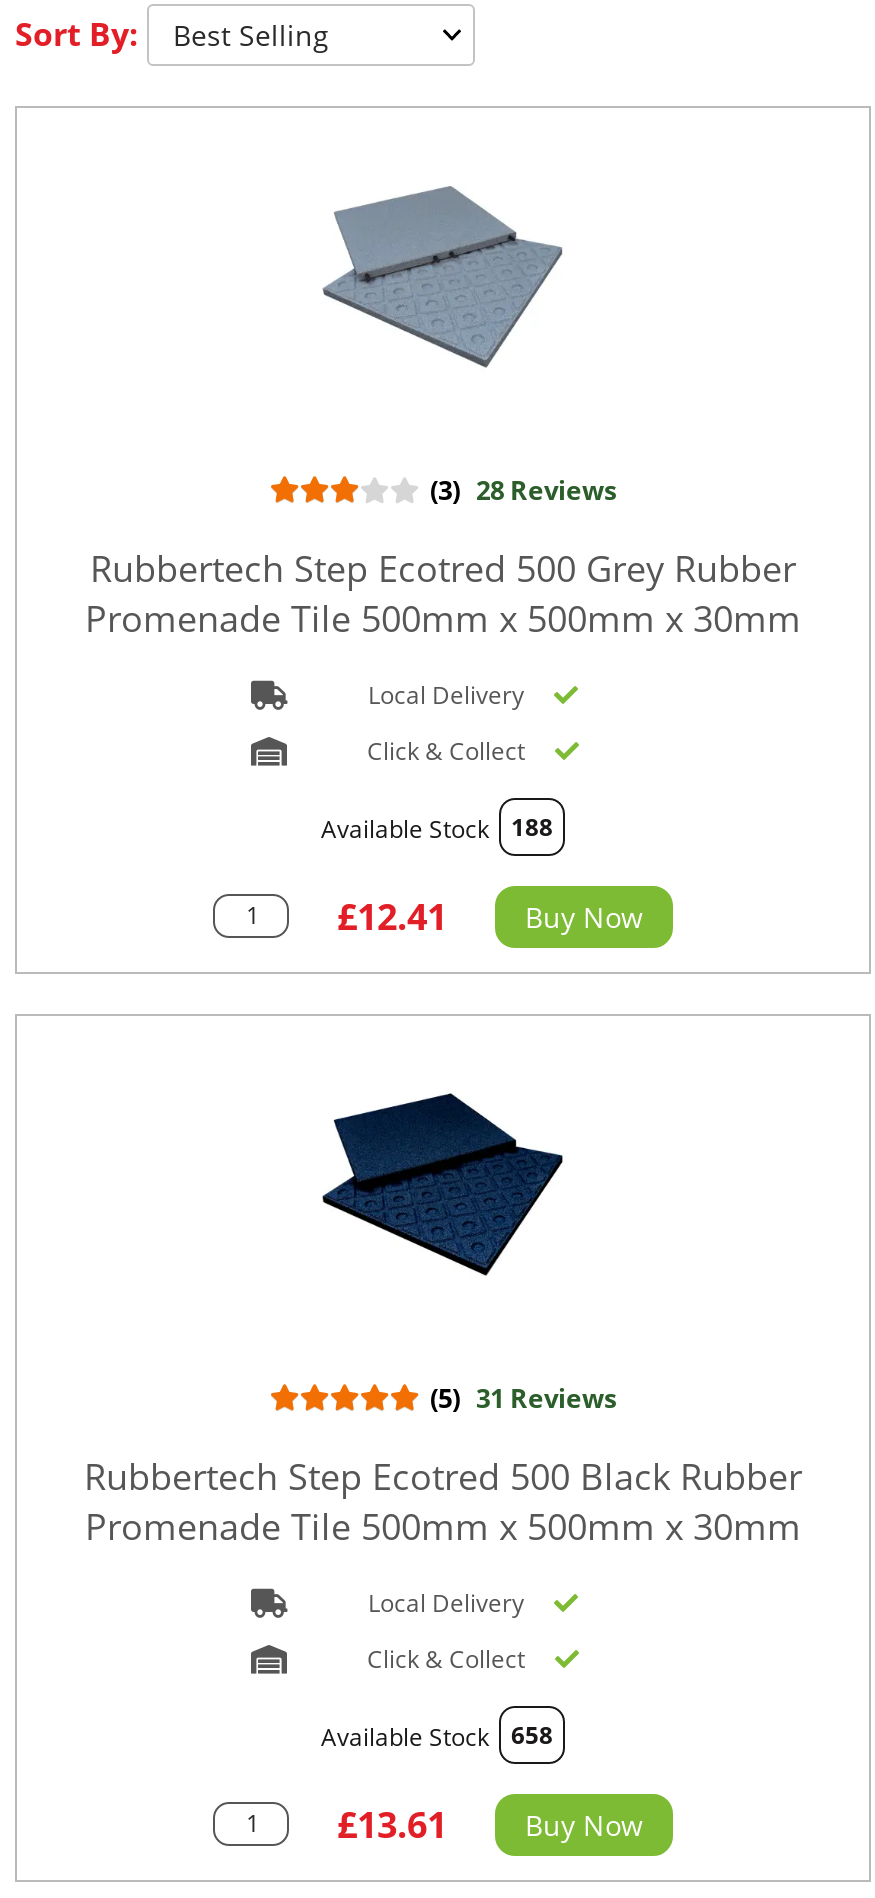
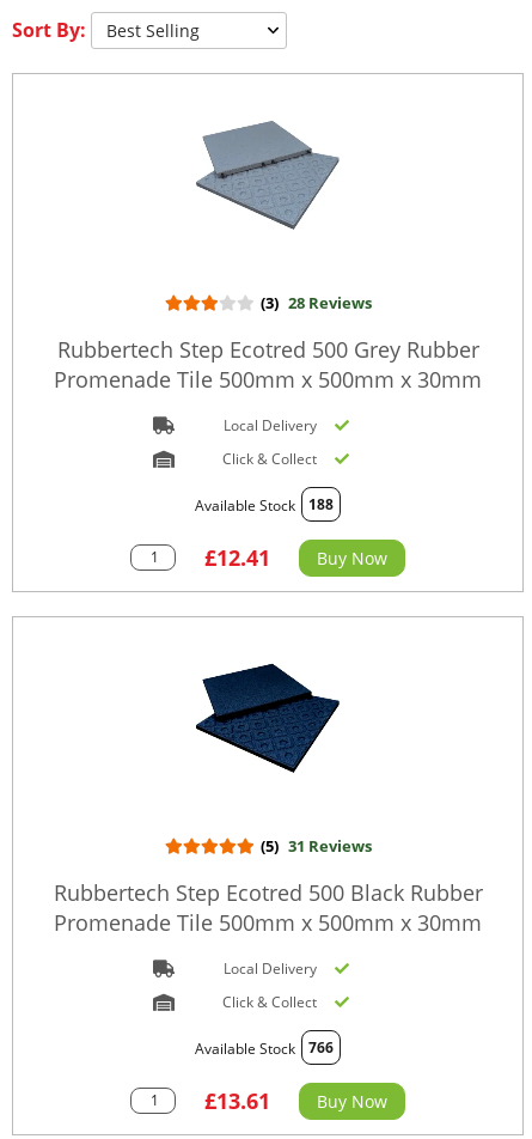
[321,1717,553,1753] Available Stock 658 -> [195,1037,334,1058] Available Stock 766

